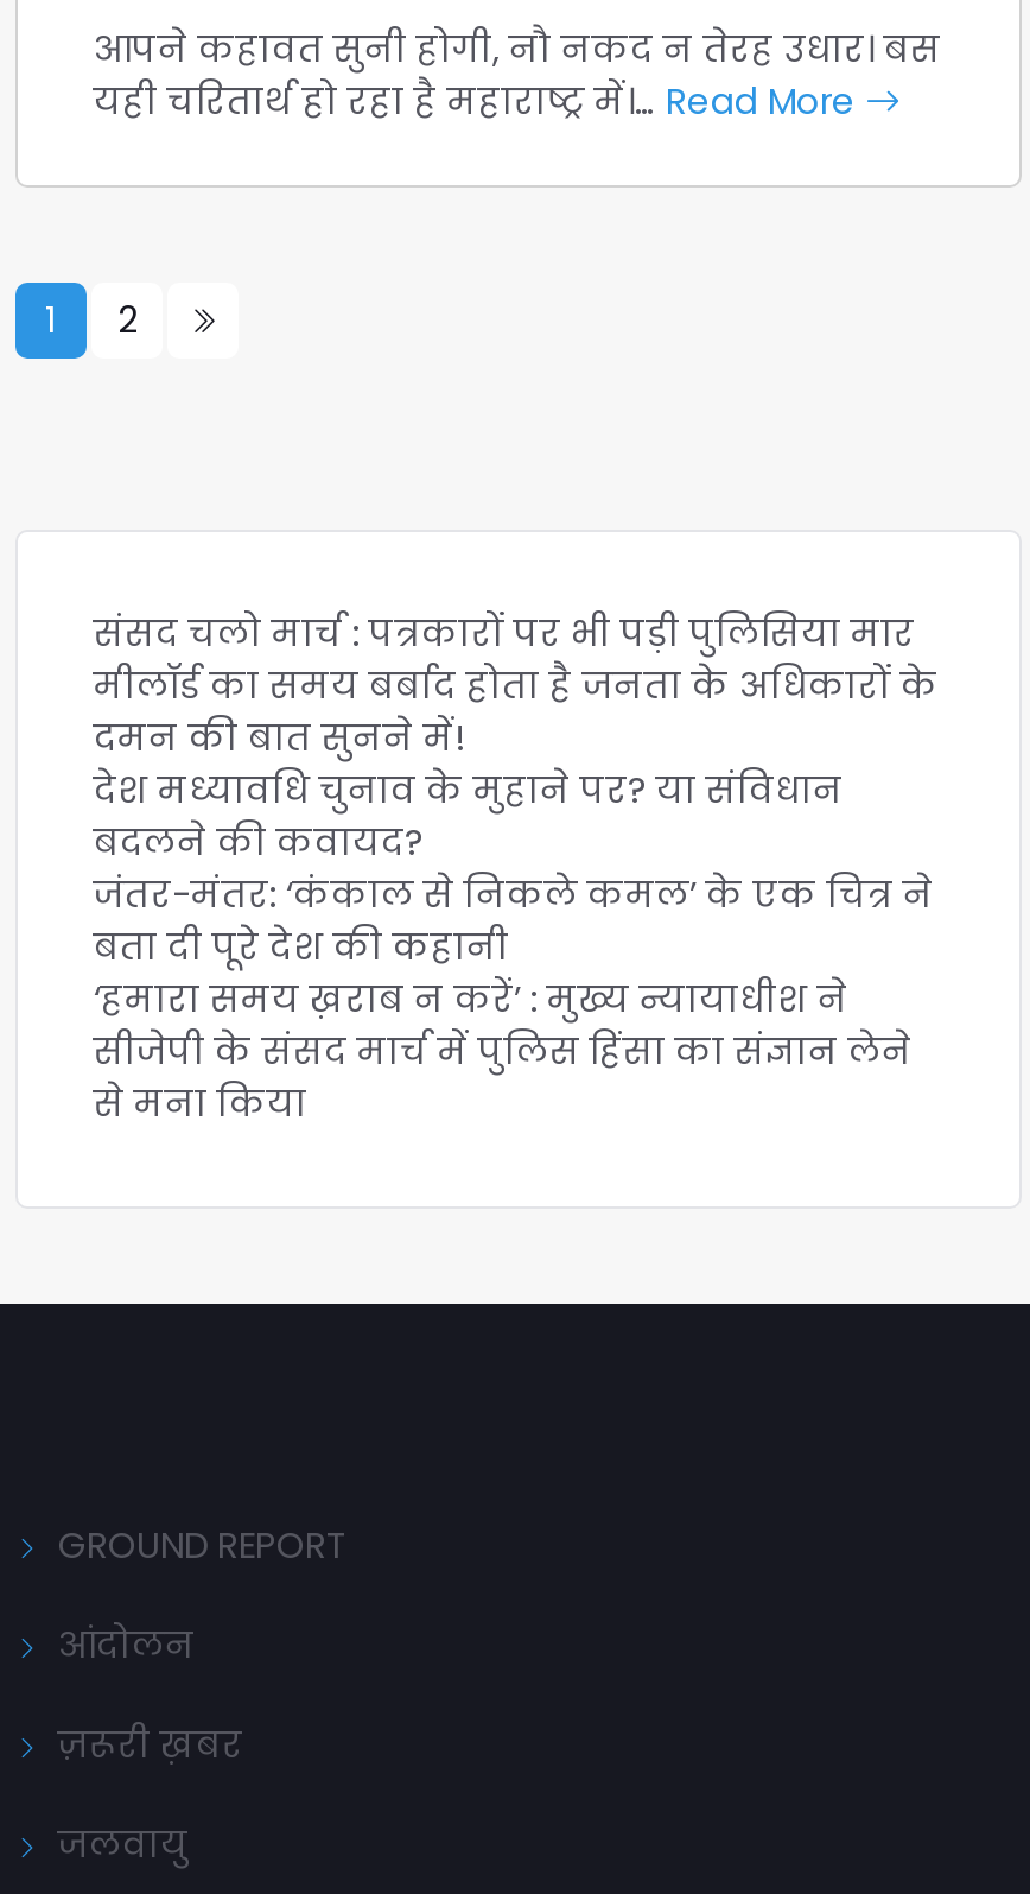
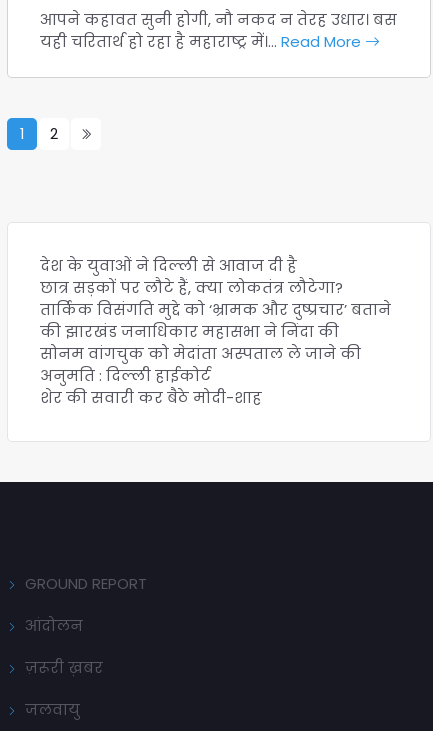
[94,608,939,1128] संसद चलो मार्च : पत्रकारों पर भी पड़ी पुलिसिया मार | मीलॉर्ड का समय बर्बाद होता है जनता के अधिकारों के | दमन की बात सुनने में! | देश मध्यावधि चुनाव के मुहाने पर? या संविधान | बदलने की कवायद? | जंतर-मंतर: ‘कंकाल से निकले कमल’ के एक चित्र ने | बता दी पूरे देश की कहानी | ‘हमारा समय ख़राब न करें’ : मुख्य न्यायाधीश ने | सीजेपी के संसद मार्च में पुलिस हिंसा का संज्ञान लेने | से मना किया -> [40,255,391,408] देश के युवाओं ने दिल्ली से आवाज दी है | छात्र सड़कों पर लौटे हैं, क्या लोकतंत्र लौटेगा? | तार्किक विसंगति मुद्दे को ‘भ्रामक और दुष्प्रचार’ बताने | की झारखंड जनाधिकार महासभा ने निंदा की | सोनम वांगचुक को मेदांता अस्पताल ले जाने की | अनुमति : दिल्ली हाईकोर्ट | शेर की सवारी कर बैठे मोदी-शाह

